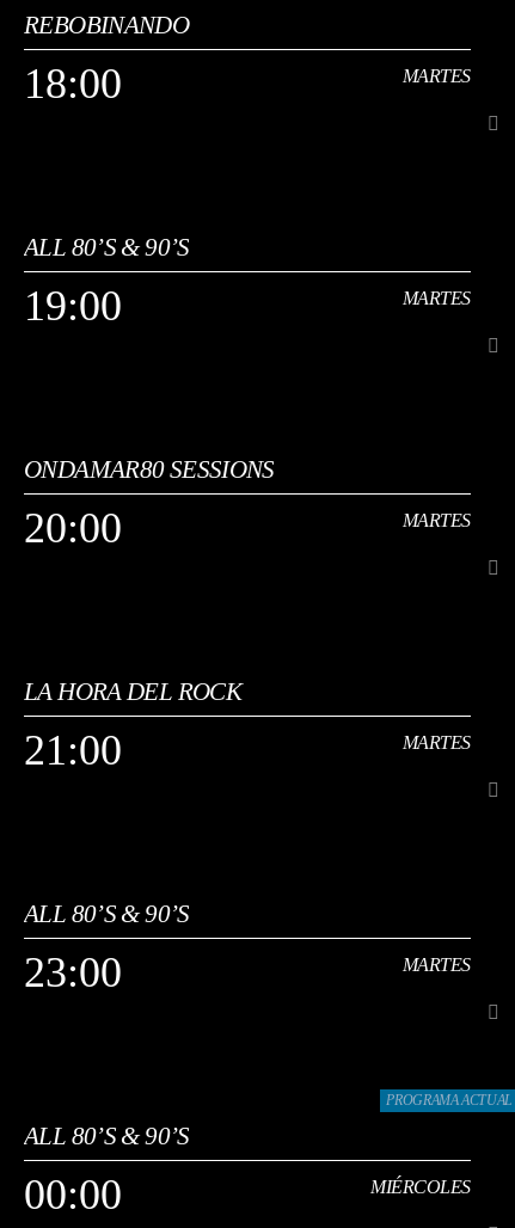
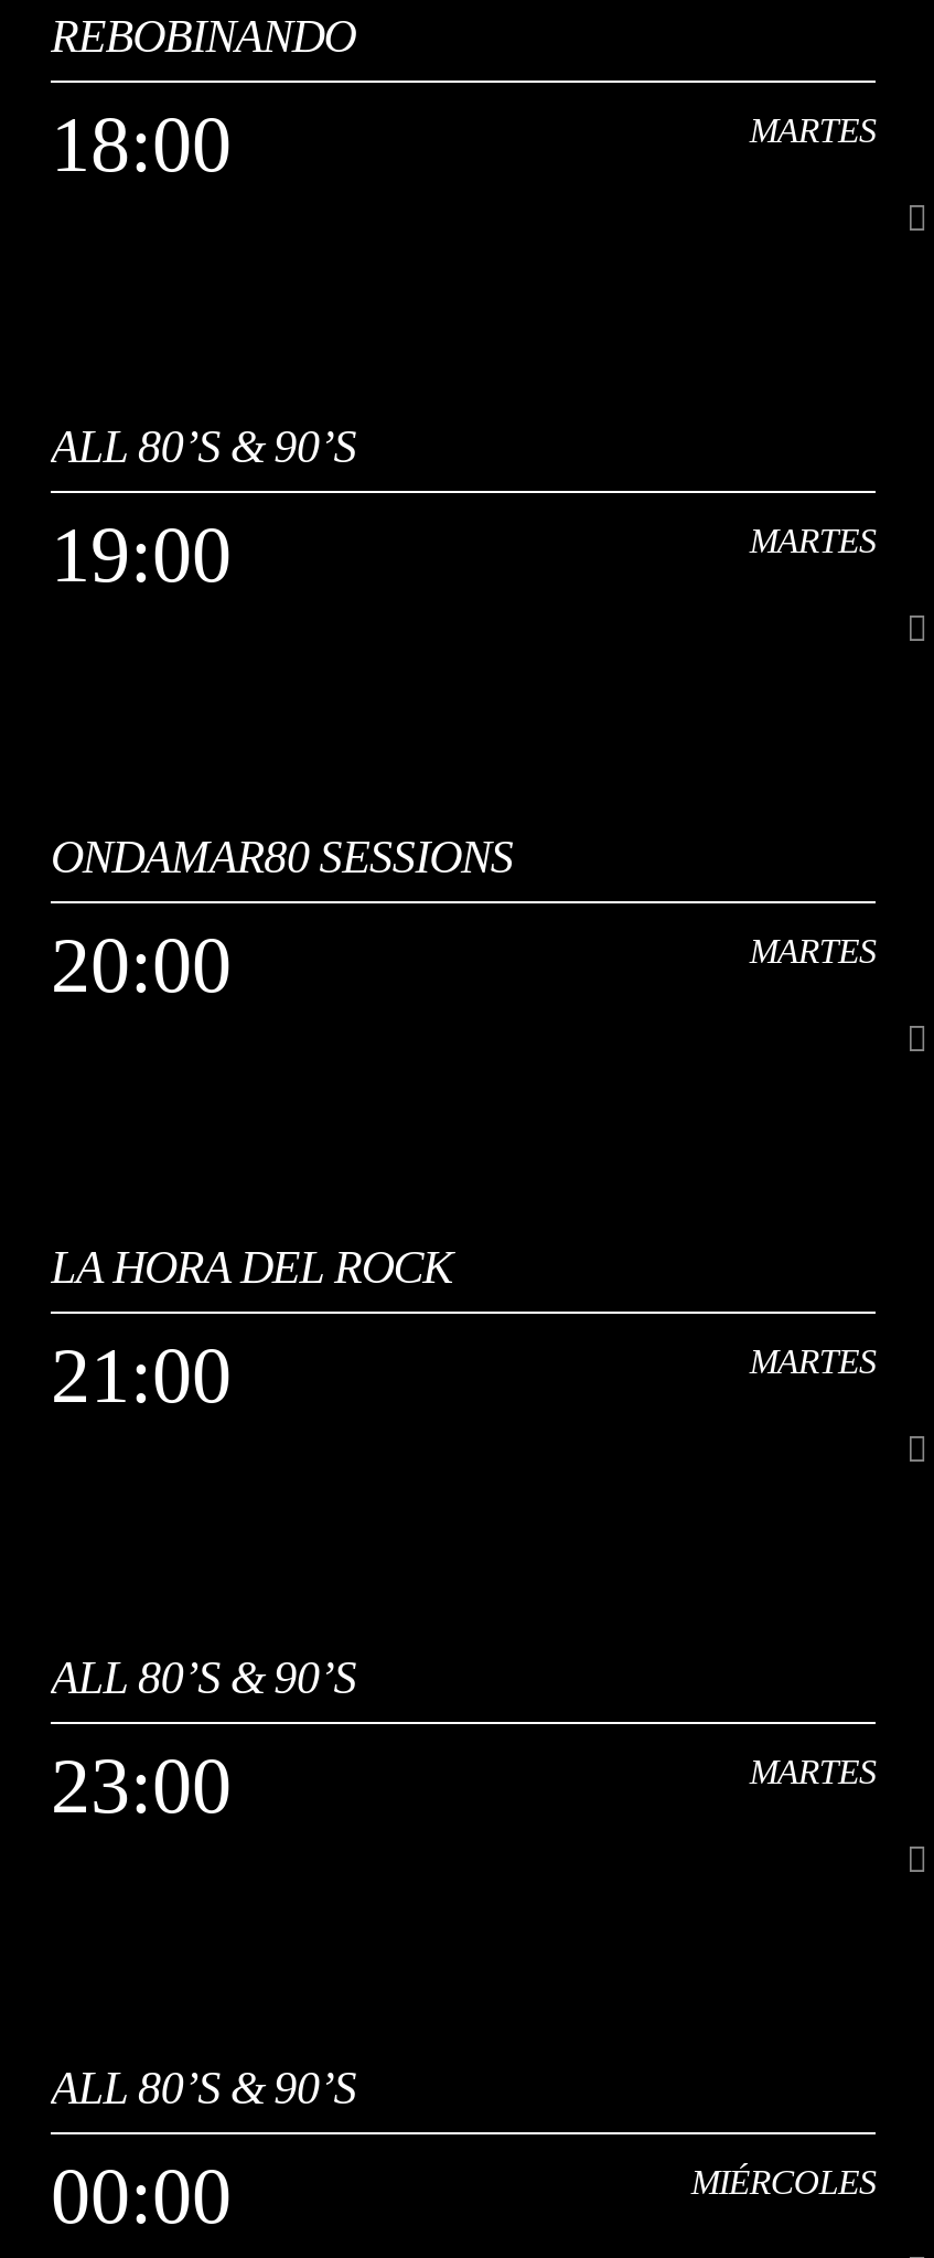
[386,1092,513,1109] PROGRAMA ACTUAL -> none

